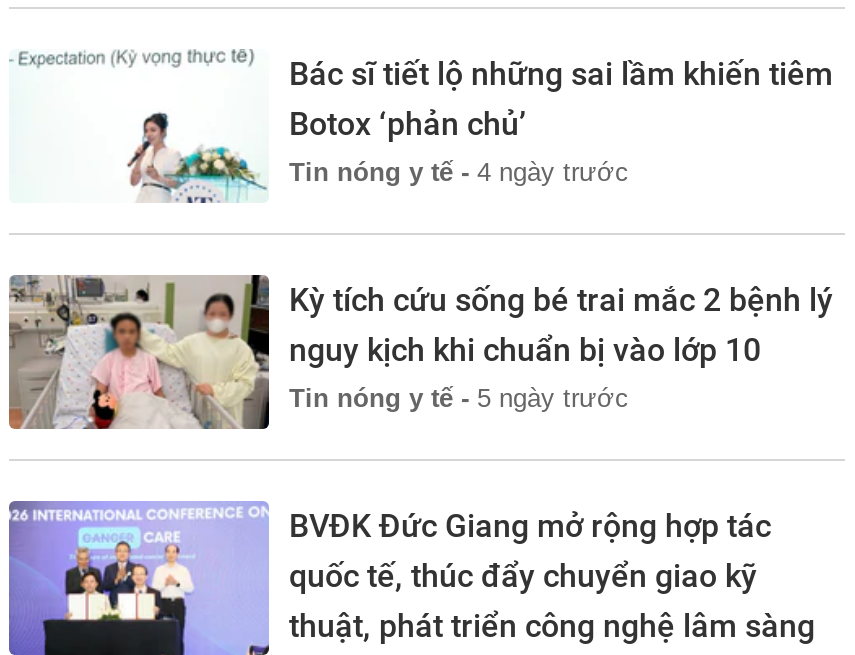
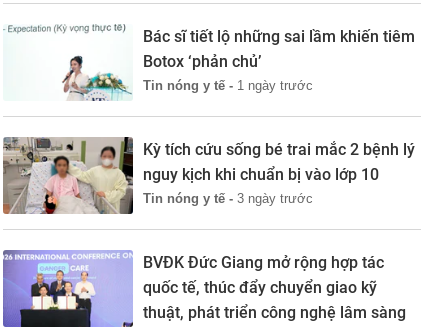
[289,156,629,186] Tin nóng y tế - 4 ngày trước -> [143,77,313,92] Tin nóng y tế - 1 ngày trước
[289,382,629,412] Tin nóng y tế - 5 ngày trước -> [143,190,313,205] Tin nóng y tế - 3 ngày trước

